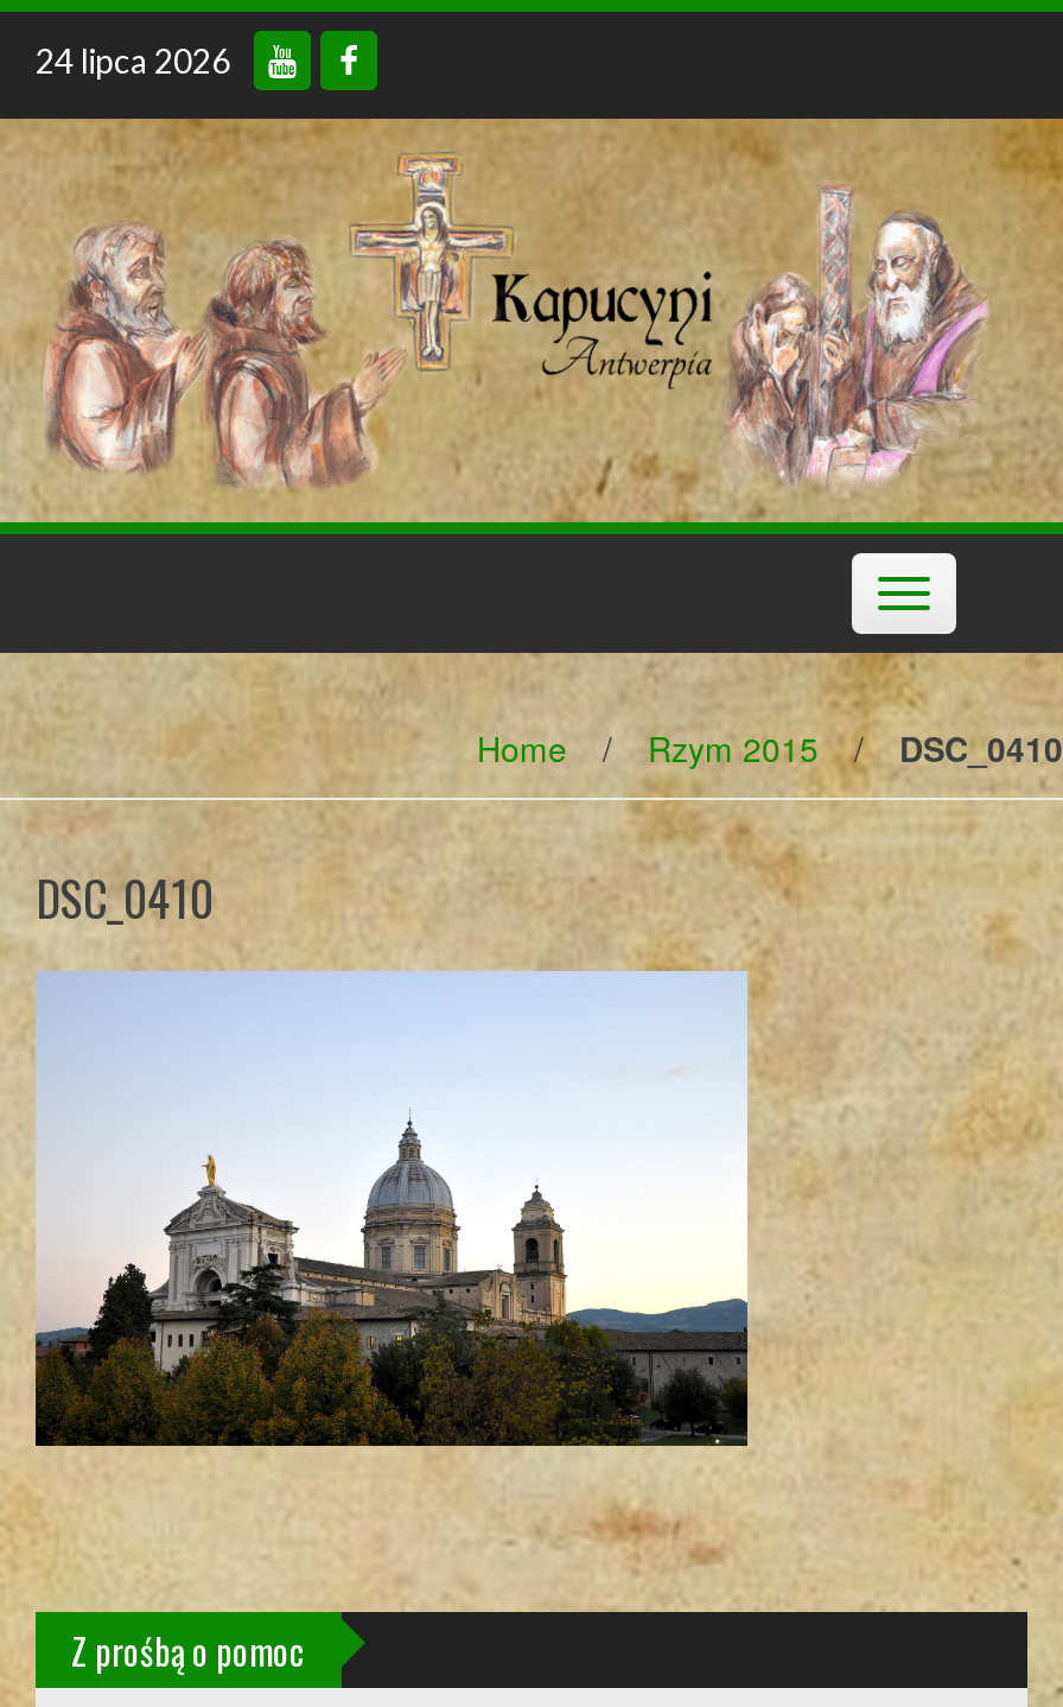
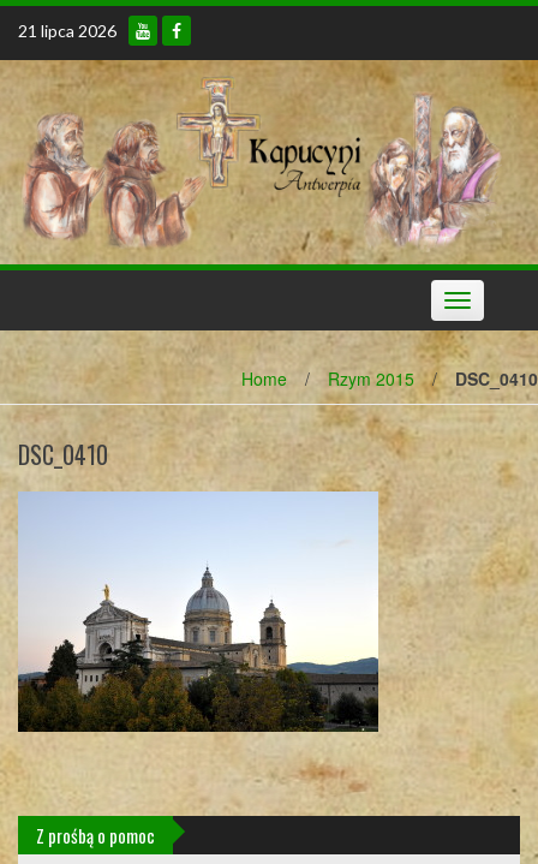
[36,40,230,81] 24 lipca 2026 -> [18,20,116,41] 21 lipca 2026

